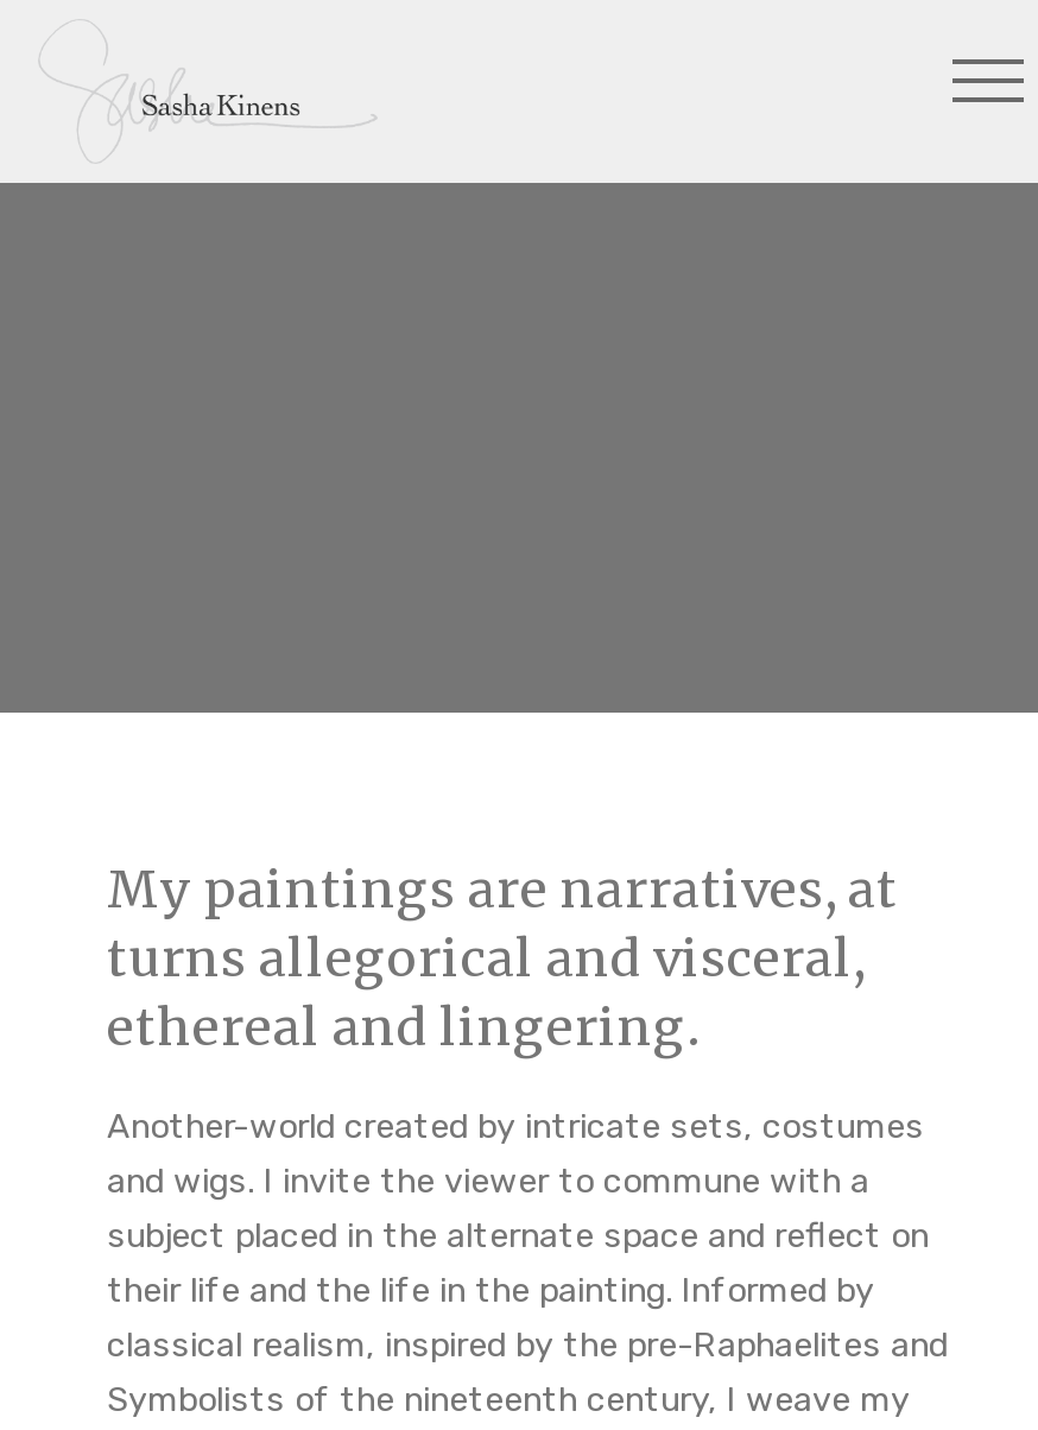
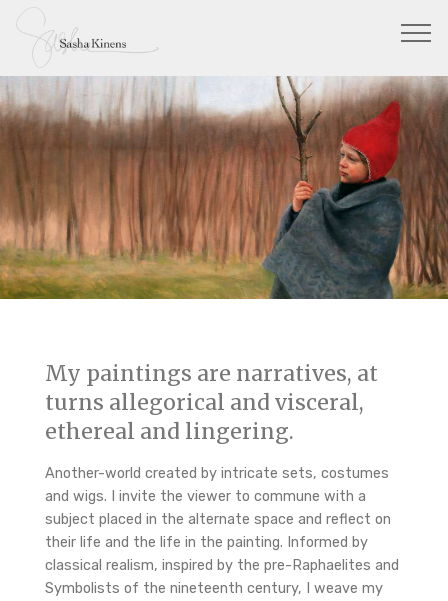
none -> [3,76,445,300] [image]

